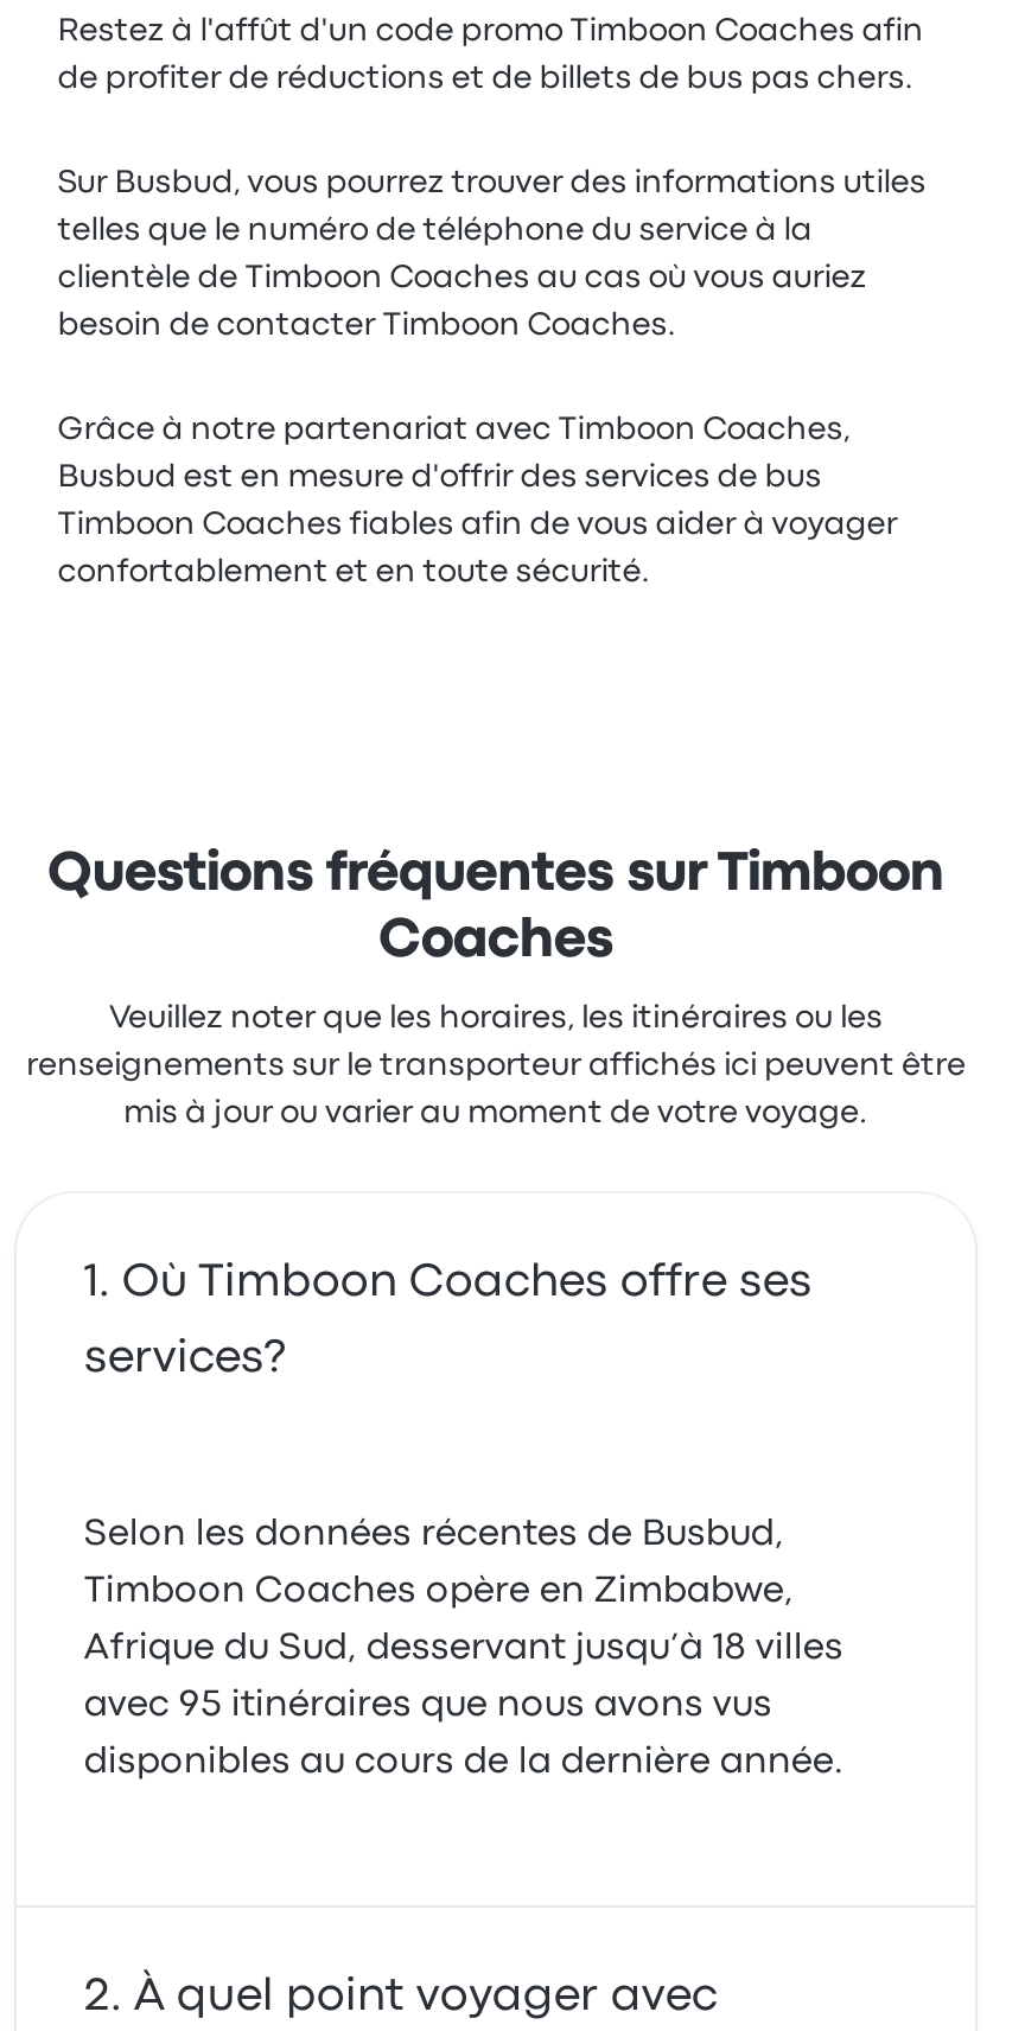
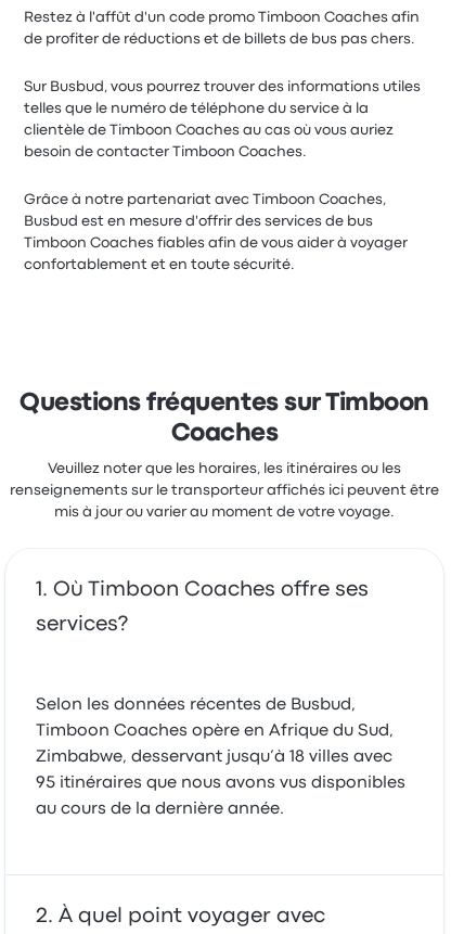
[84,1575,793,1609] Timboon Coaches opère en Zimbabwe, -> [36,724,394,739] Timboon Coaches opère en Afrique du Sud,
[84,1632,843,1666] Afrique du Sud, desservant jusqu’à 18 villes -> [36,750,393,765] Zimbabwe, desservant jusqu’à 18 villes avec
[84,1689,772,1723] avec 95 itinéraires que nous avons vus -> [36,776,406,791] 95 itinéraires que nous avons vus disponibles
[84,1746,843,1779] disponibles au cours de la dernière année. -> [36,802,284,817] au cours de la dernière année.

